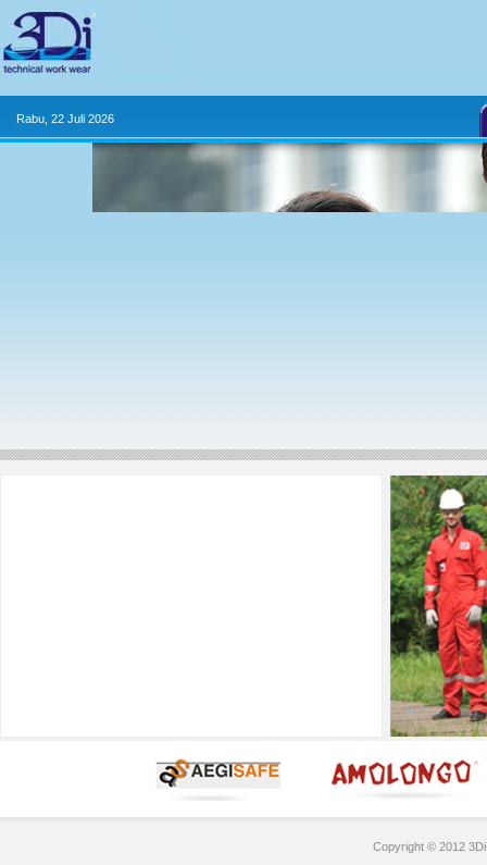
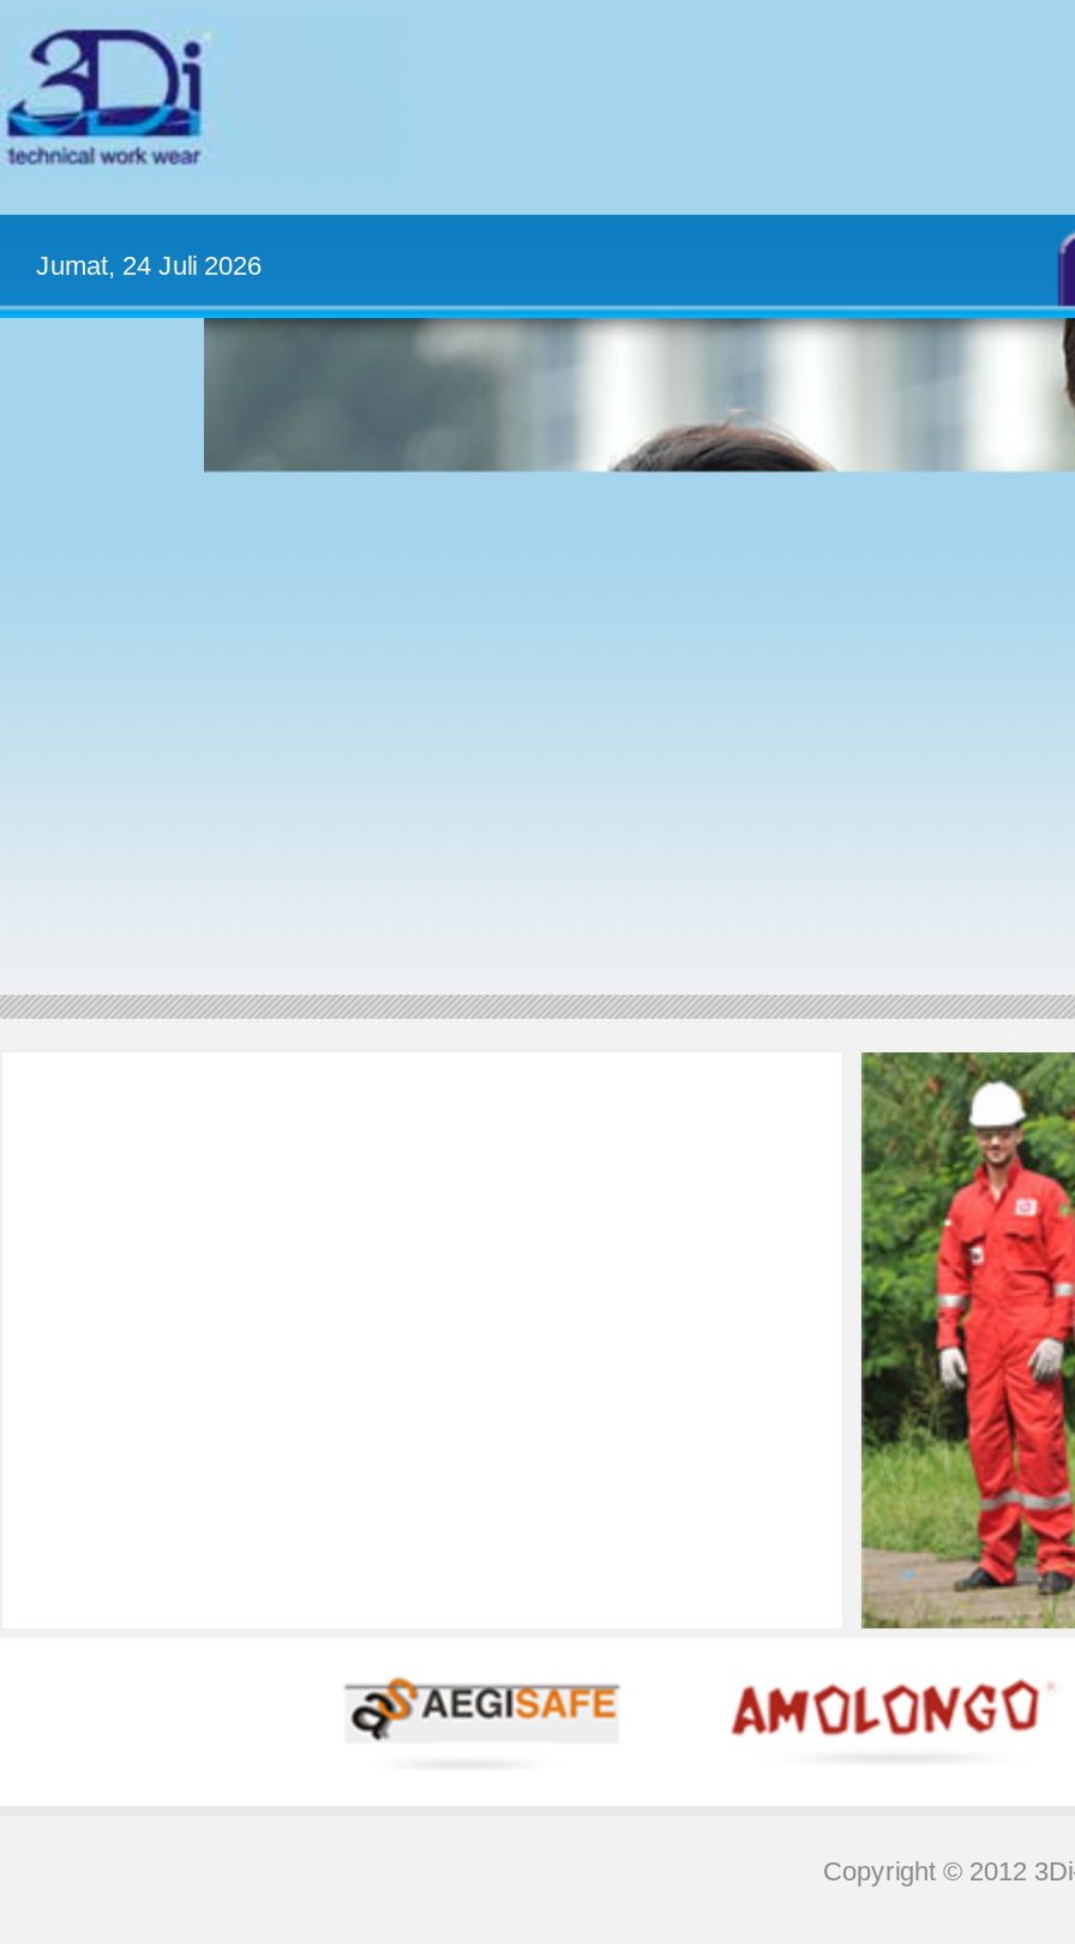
[16,112,114,125] Rabu, 22 Juli 2026 -> [36,251,262,280] Jumat, 24 Juli 2026

